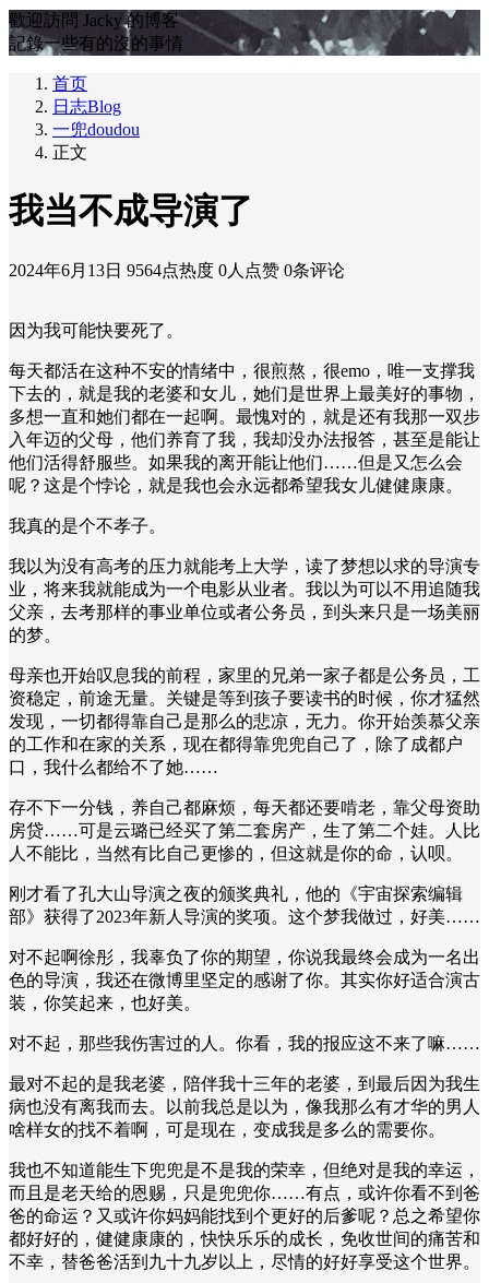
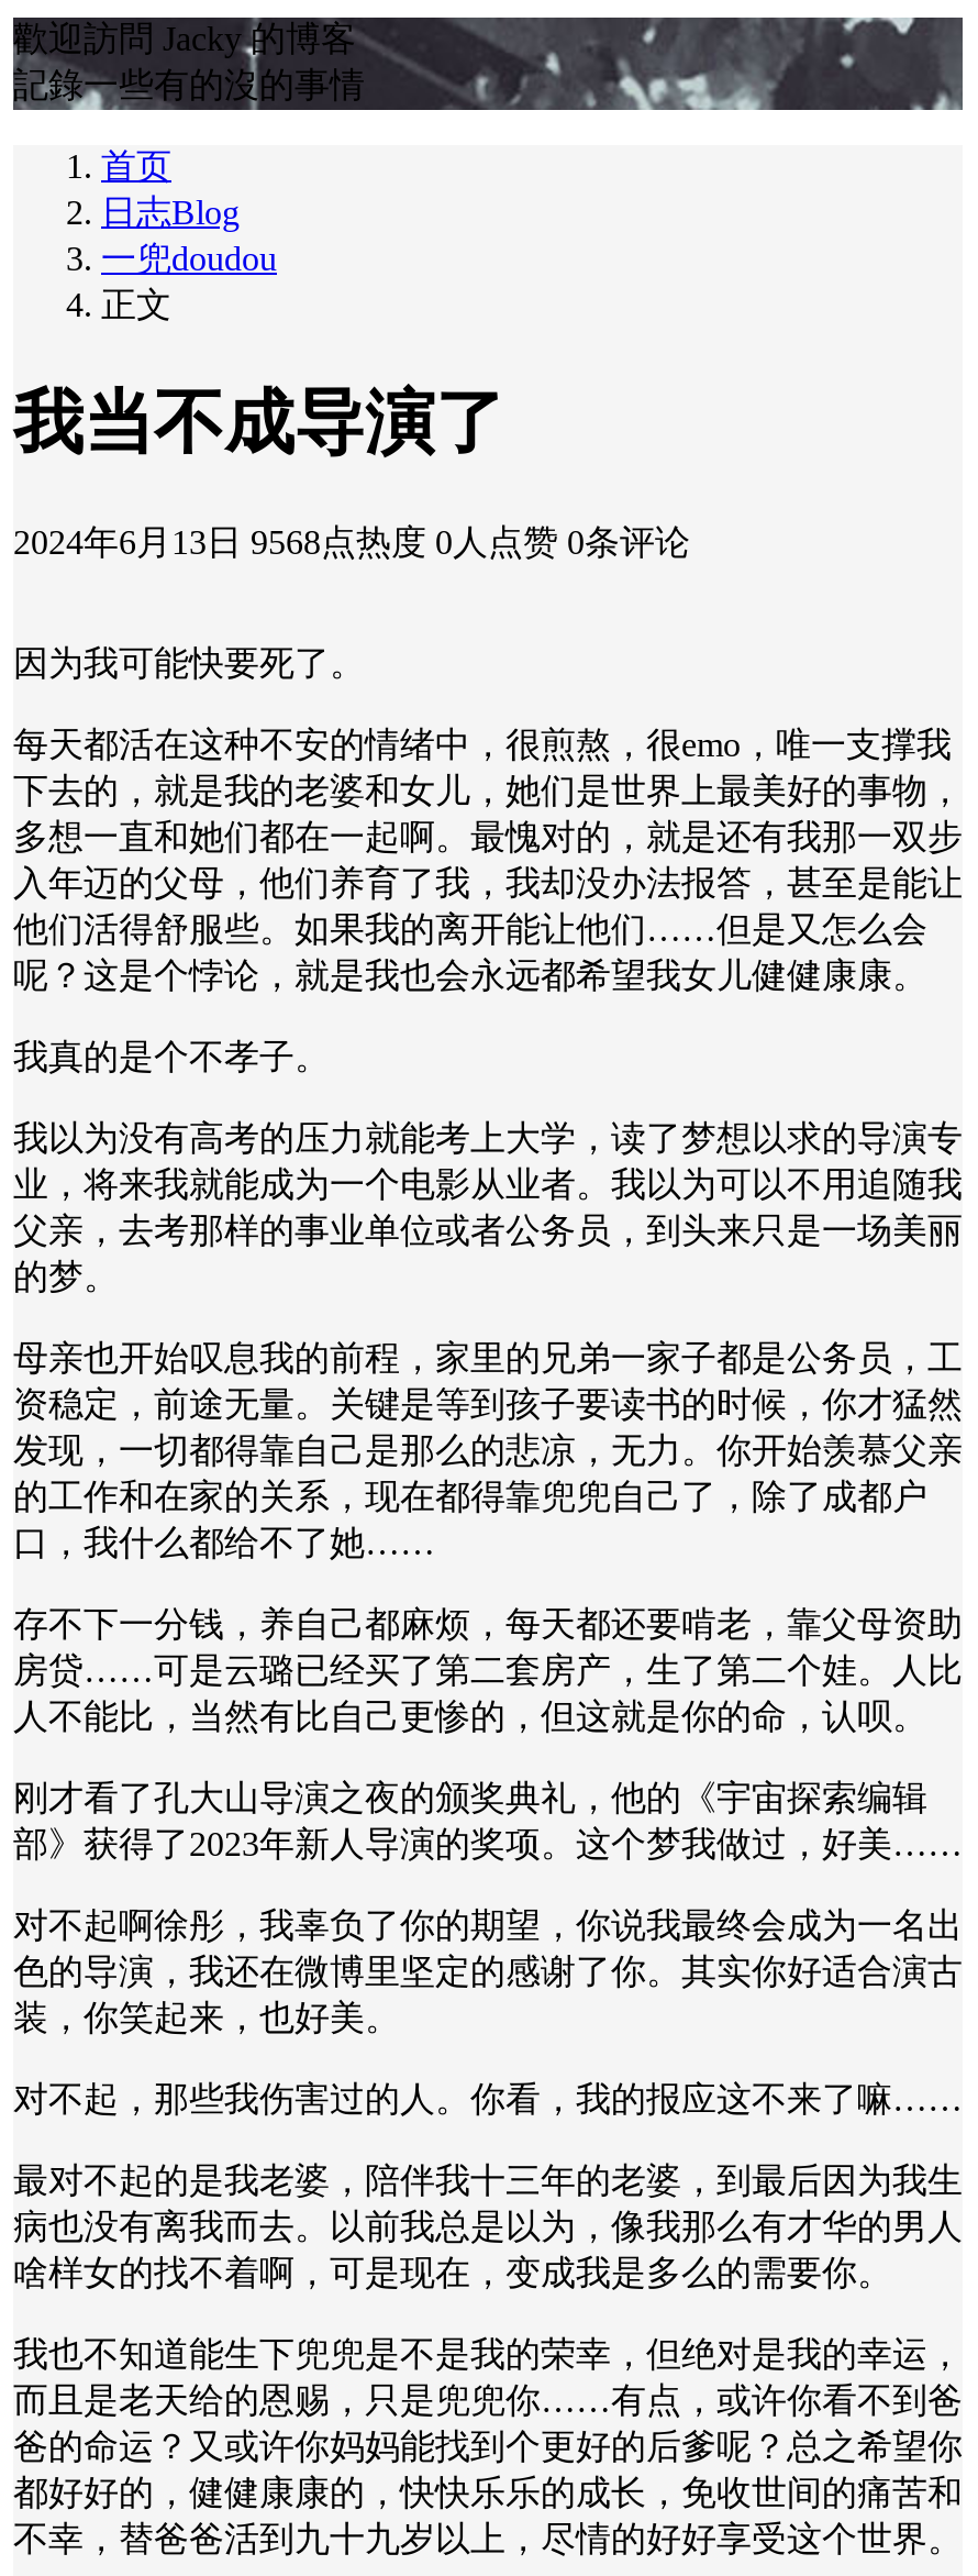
[9,261,345,279] 2024年6月13日 9564点热度 0人点赞 0条评论 -> [13,523,690,560] 2024年6月13日 9568点热度 0人点赞 0条评论

